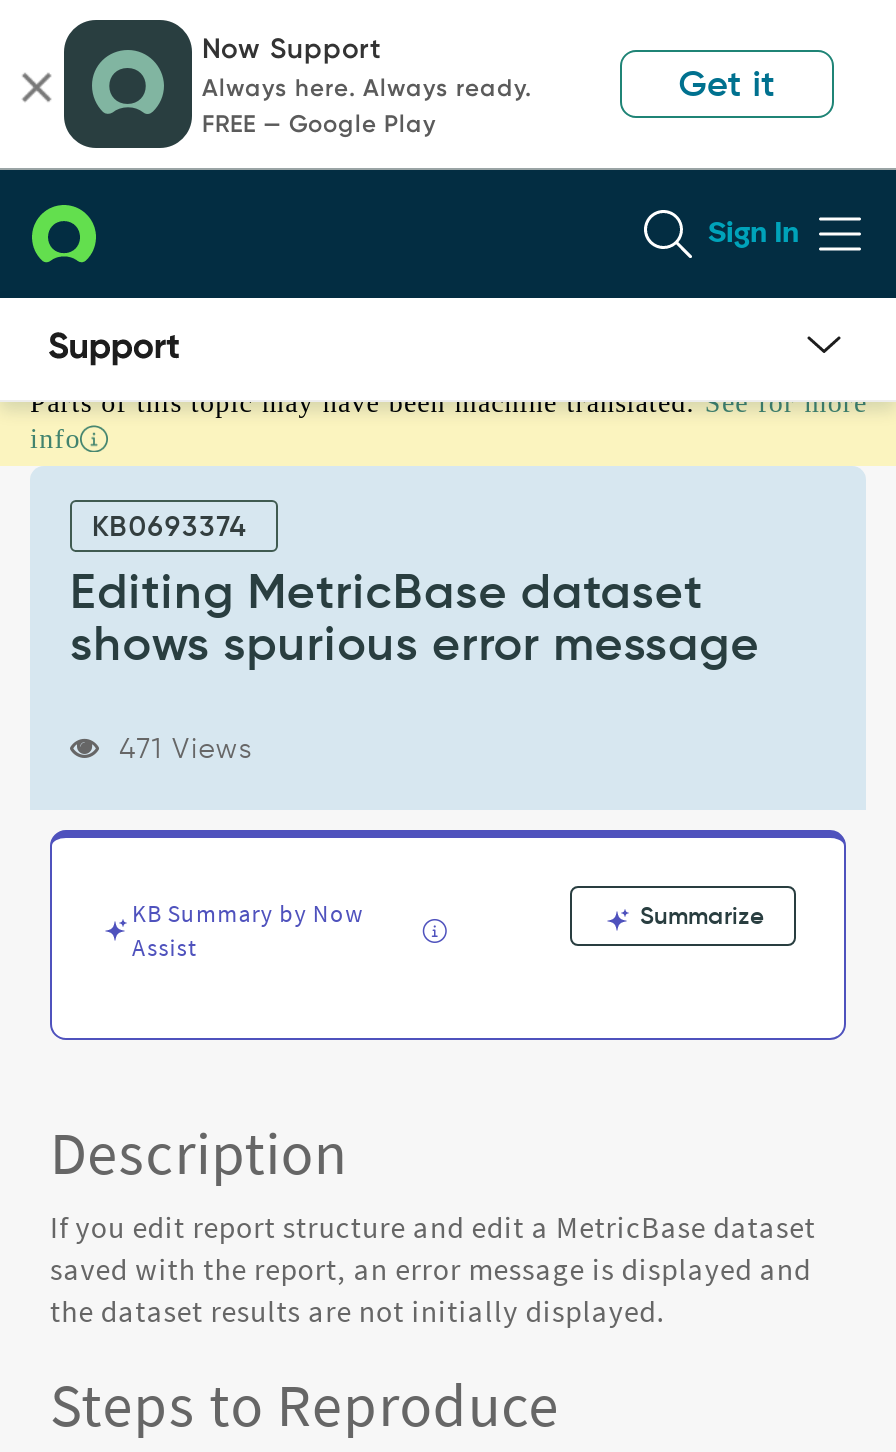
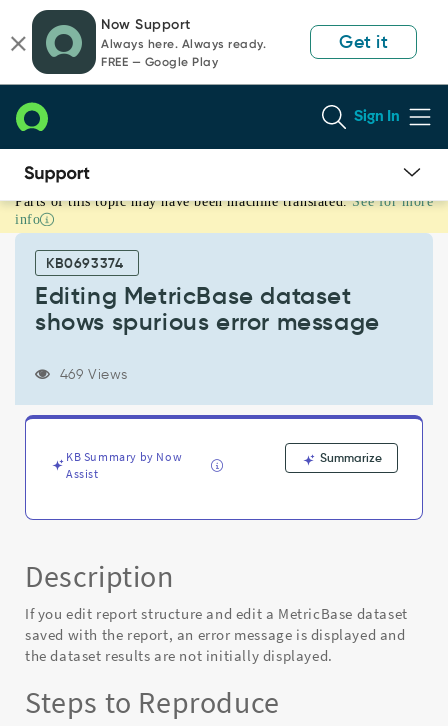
[110,732,252,766] 471 Views -> [55,366,128,383] 469 Views

